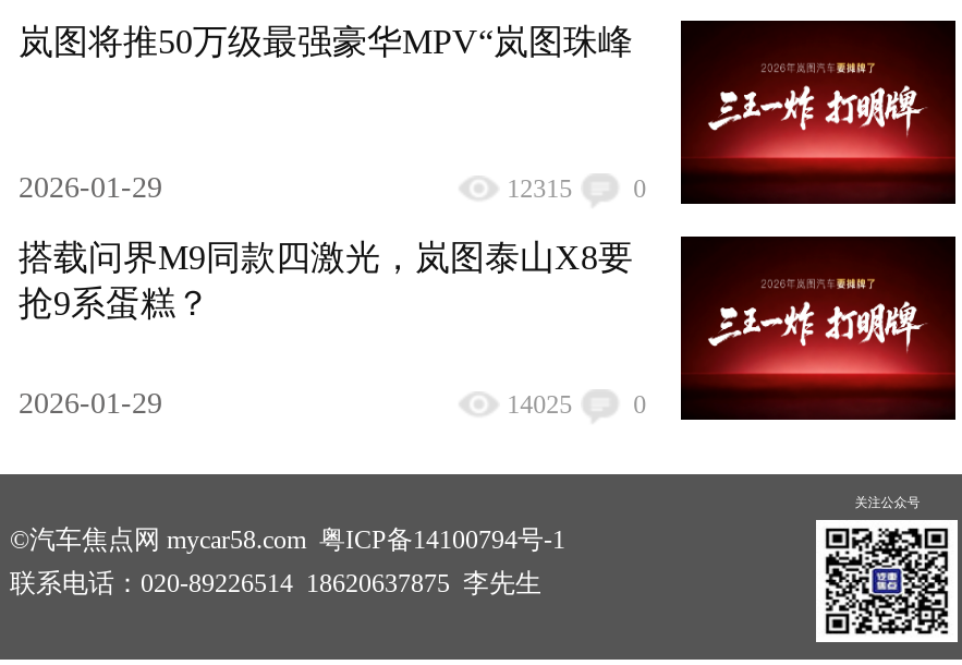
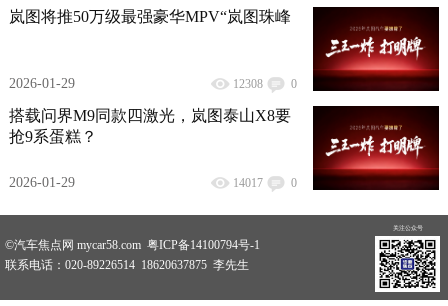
[507,174,646,205] 12315 0 -> [233,77,297,91] 12308 0
[507,390,646,420] 14025 0 -> [233,176,297,190] 14017 0

